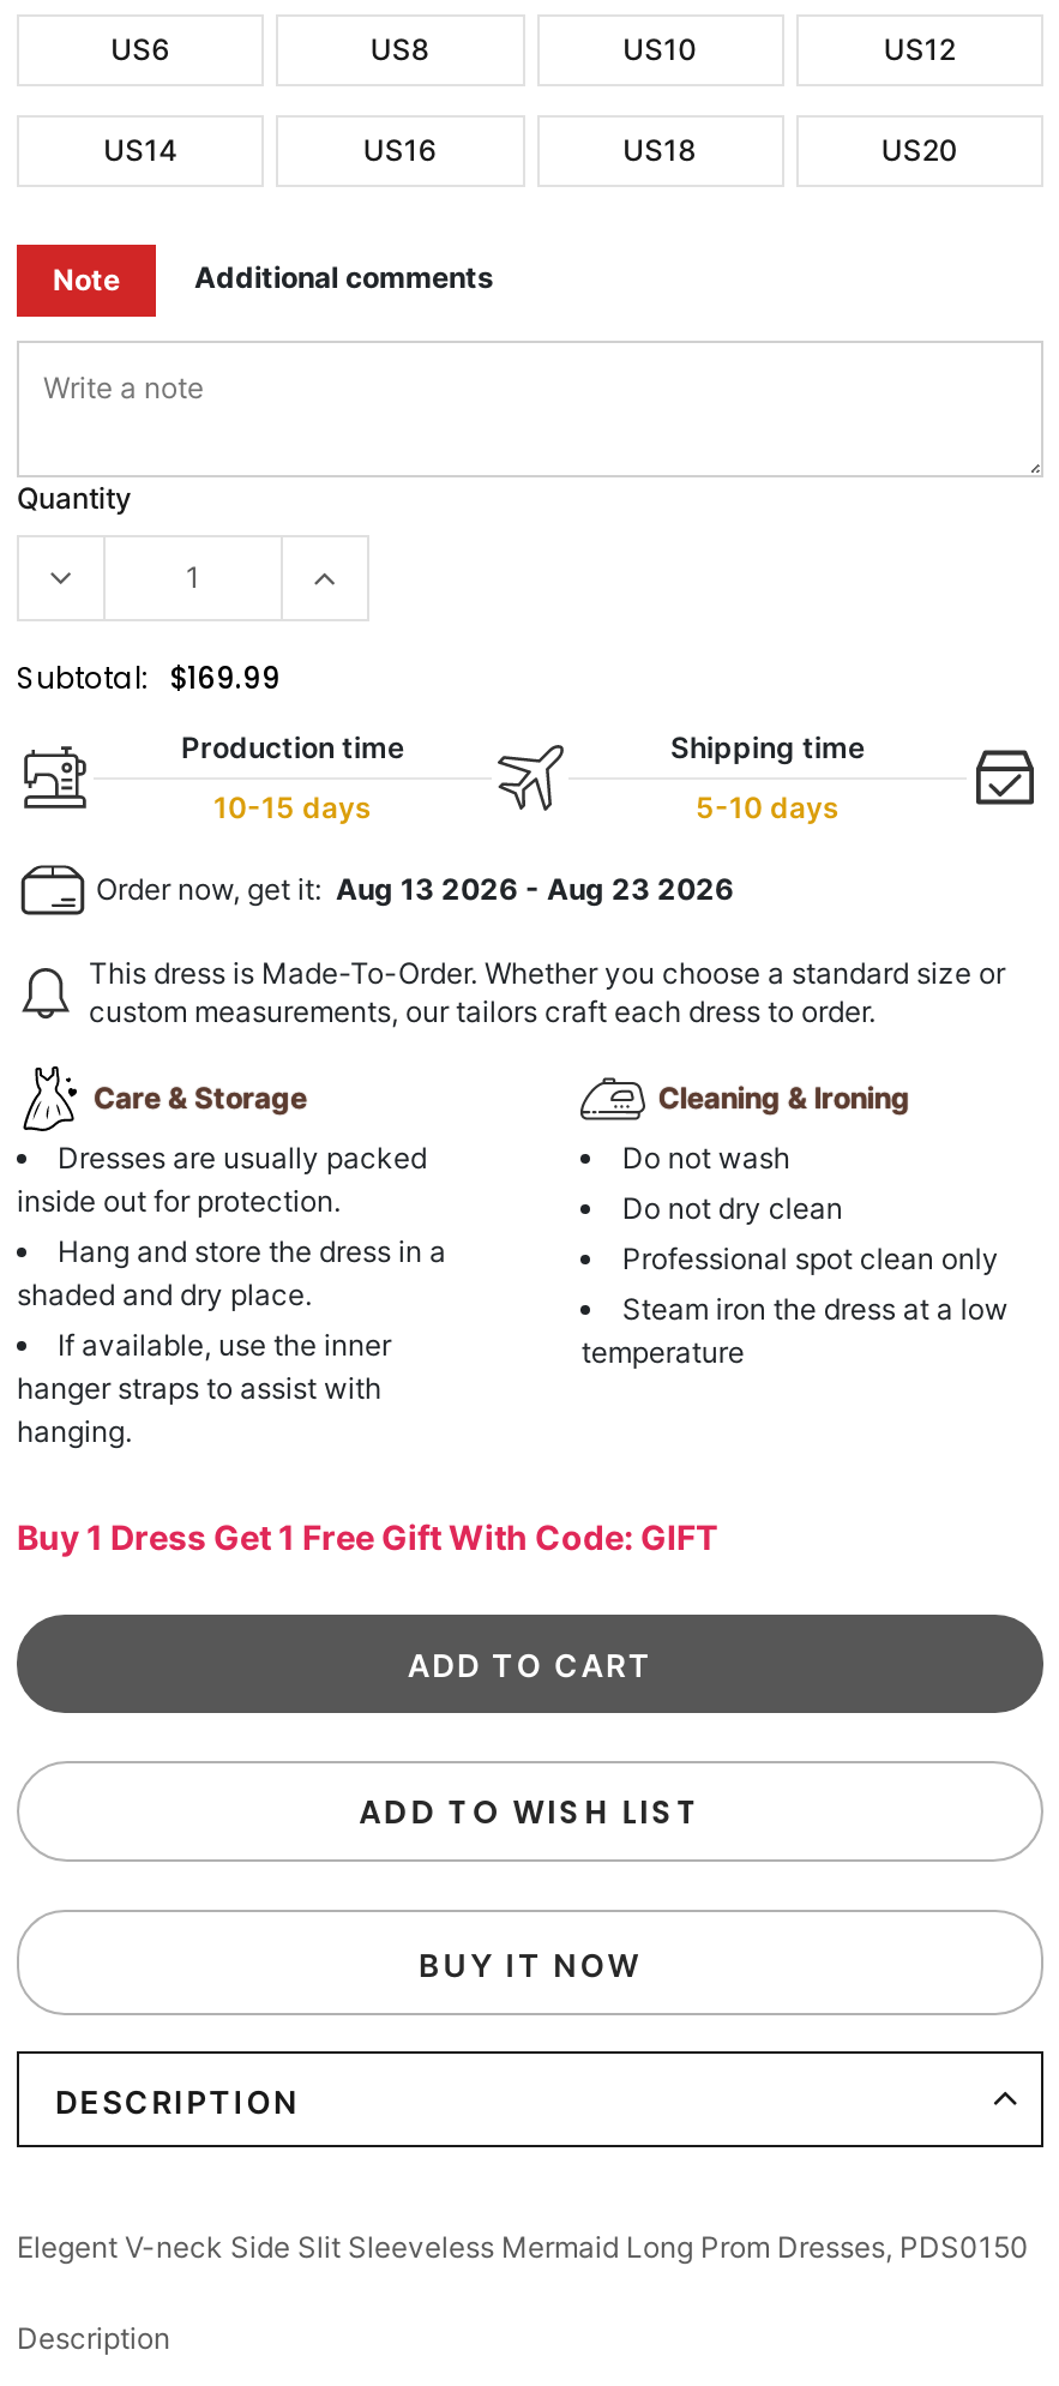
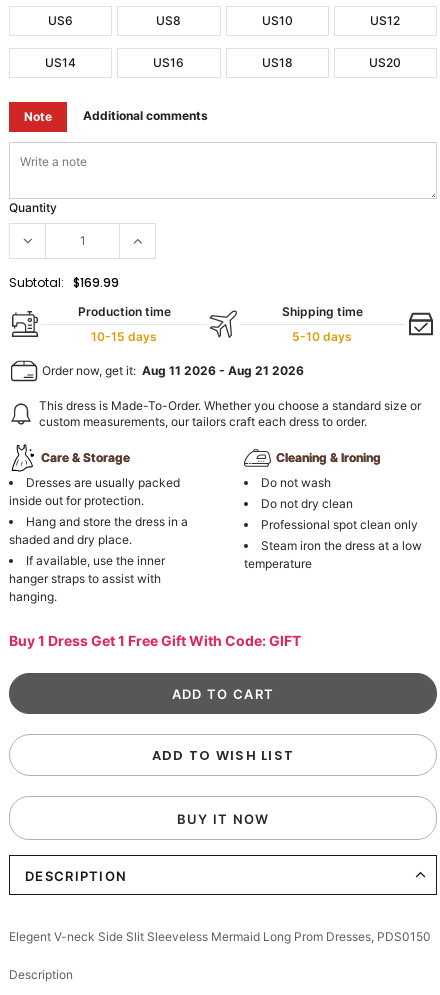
[89,870,734,906] Order now, get it: Aug 13 2026 - Aug 23 2026 -> [39,363,304,378] Order now, get it: Aug 11 2026 - Aug 21 2026

